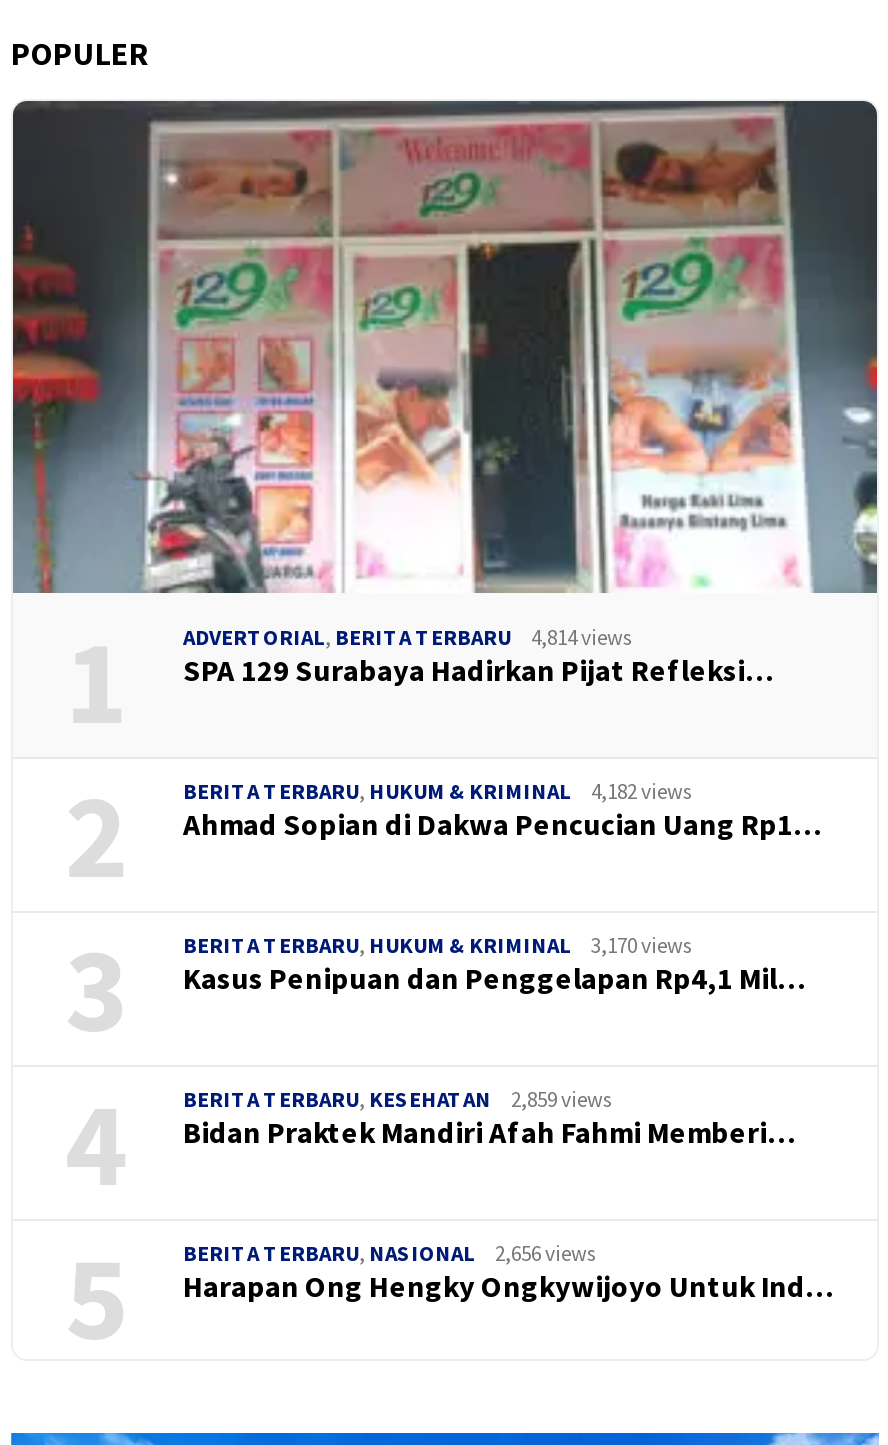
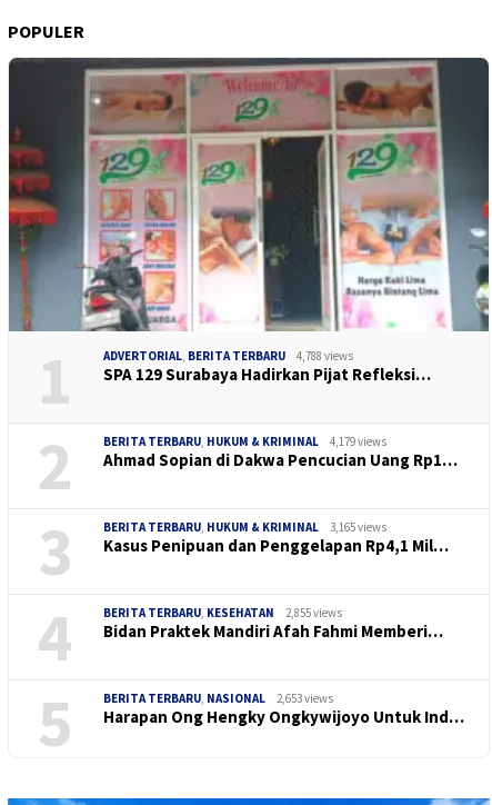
[183,623,633,651] ADVERTORIAL, BERITA TERBARU 4,814 views -> [103,348,353,363] ADVERTORIAL, BERITA TERBARU 4,788 views
[183,777,693,805] BERITA TERBARU, HUKUM & KRIMINAL 4,182 views -> [103,433,386,449] BERITA TERBARU, HUKUM & KRIMINAL 4,179 views
[183,931,693,959] BERITA TERBARU, HUKUM & KRIMINAL 3,170 views -> [103,519,386,535] BERITA TERBARU, HUKUM & KRIMINAL 3,165 views
[183,1085,613,1113] BERITA TERBARU, KESEHATAN 2,859 views -> [103,605,342,620] BERITA TERBARU, KESEHATAN 2,855 views
[183,1239,597,1267] BERITA TERBARU, NASIONAL 2,656 views -> [103,690,333,706] BERITA TERBARU, NASIONAL 2,653 views

